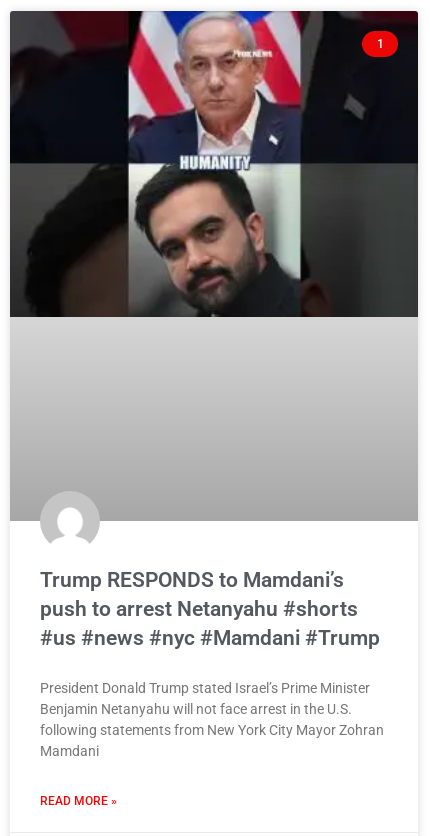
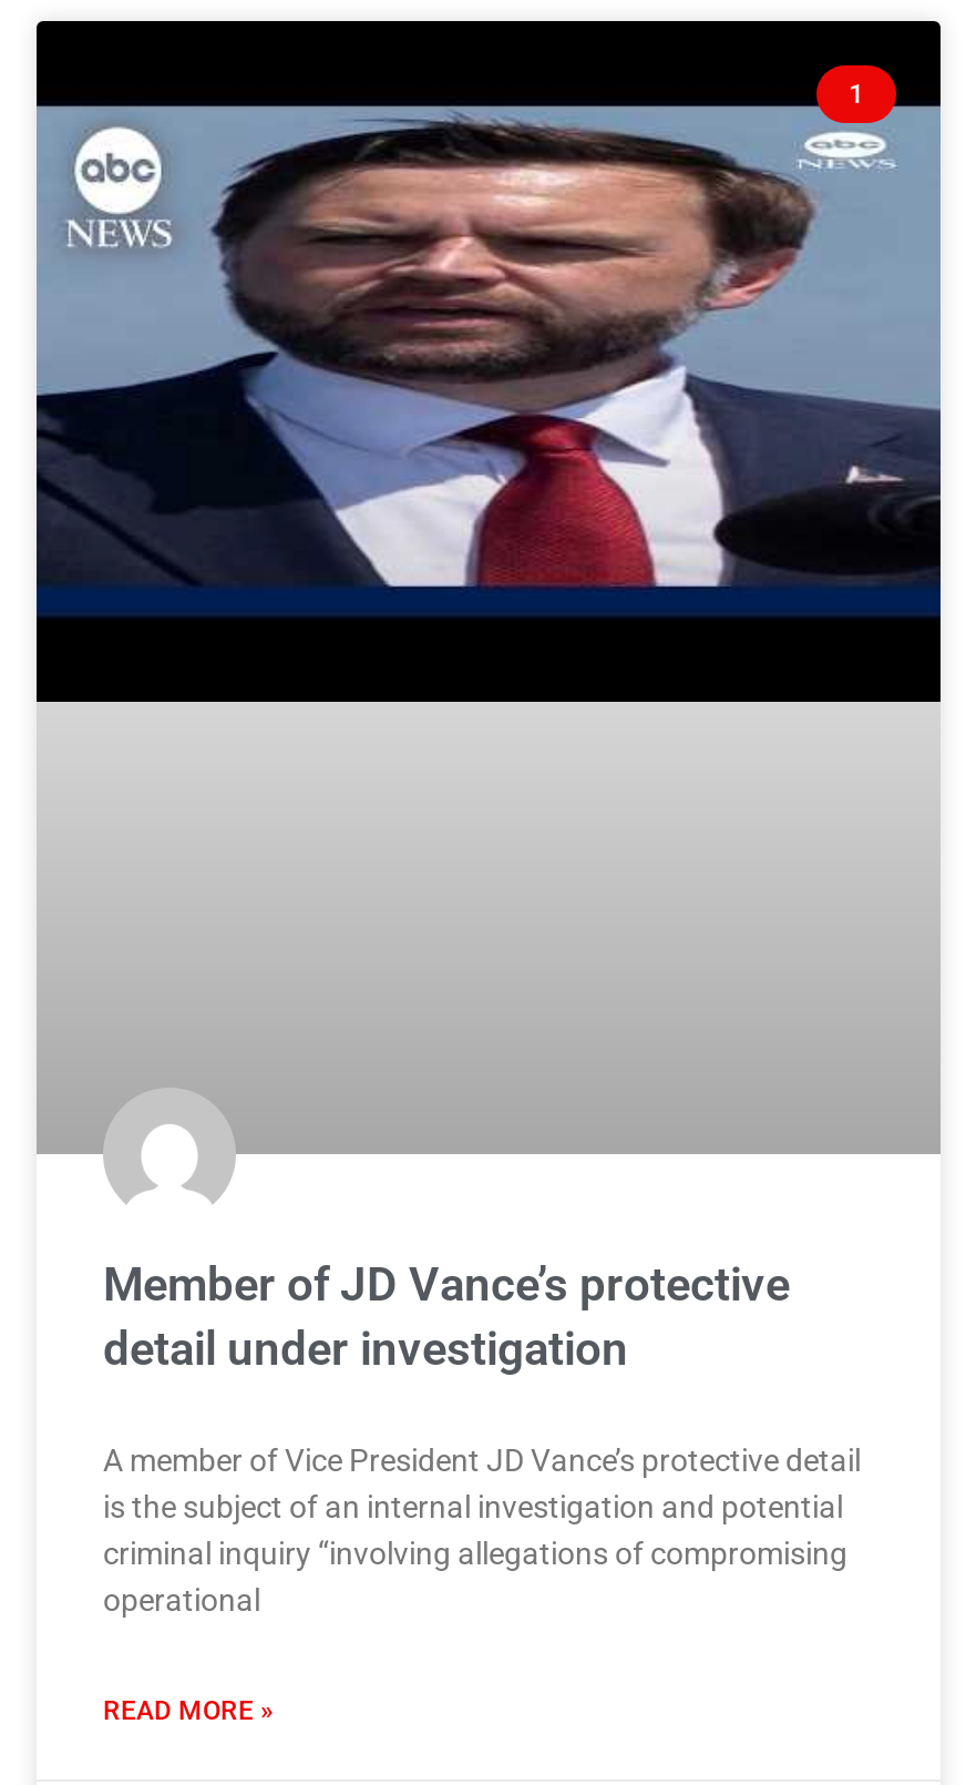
[10,10,418,317] [image] -> [37,19,941,702] [image]
[40,568,380,650] Trump RESPONDS to Mamdani’s | push to arrest Netanyahu #shorts | #us #news #nyc #Mamdani #Trump -> [103,1257,790,1374] Member of JD Vance’s protective | detail under investigation
[40,680,384,759] President Donald Trump stated Israel’s Prime Minister | Benjamin Netanyahu will not face arrest in the U.S. | following statements from New York City Mayor Zohran | Mamdani -> [103,1441,861,1616] A member of Vice President JD Vance’s protective detail | is the subject of an internal investigation and potential | criminal inquiry “involving allegations of compromising | operational

